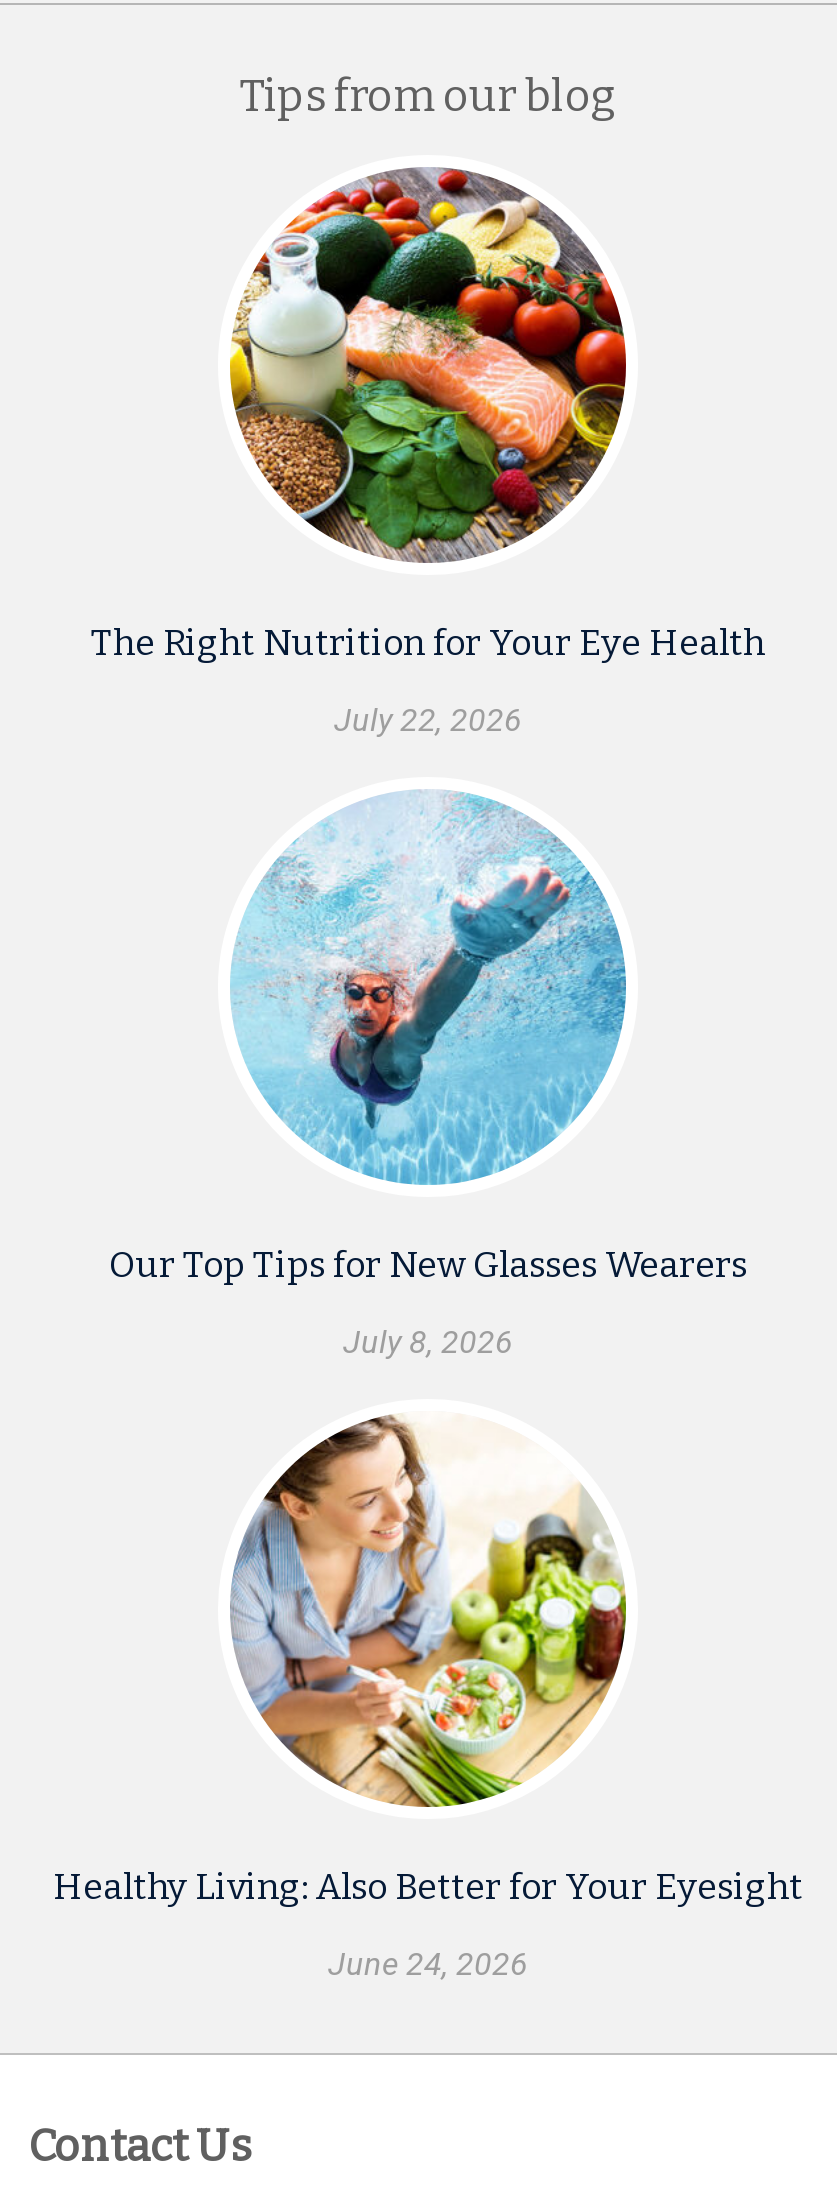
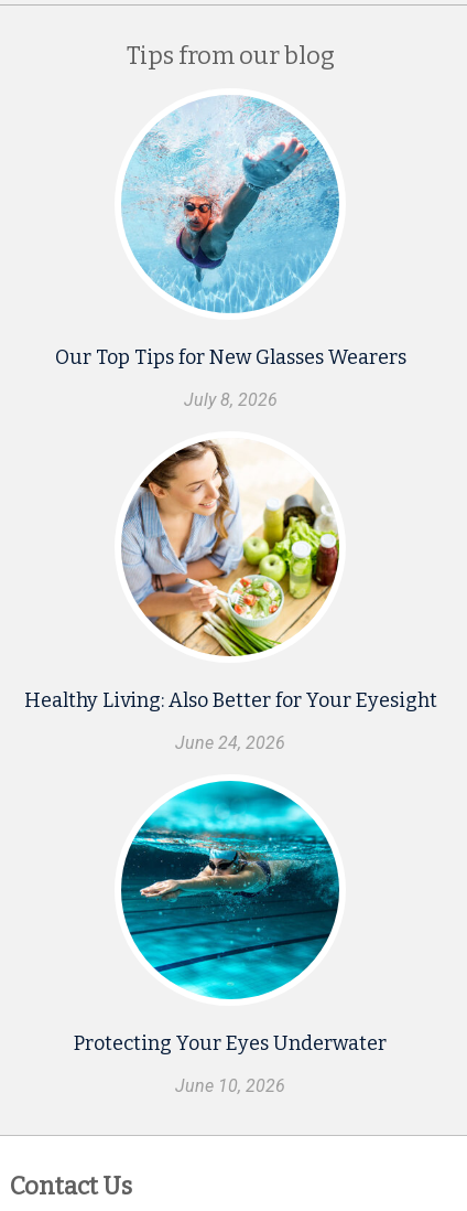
[91,167,765,739] [image] | The Right Nutrition for Your Eye Health | July 22, 2026 -> none
moved [53,785,803,1983] -> [24,93,437,753]: [image] | Our Top Tips for New Glasses Wearers | July 8, 2026 | Healthy Living: Also Better for Your Eyesight | June 24, 2026
none -> [74,780,387,1096] [image] | Protecting Your Eyes Underwater | June 10, 2026

